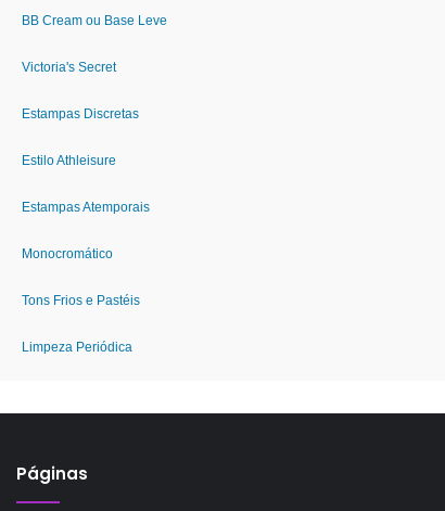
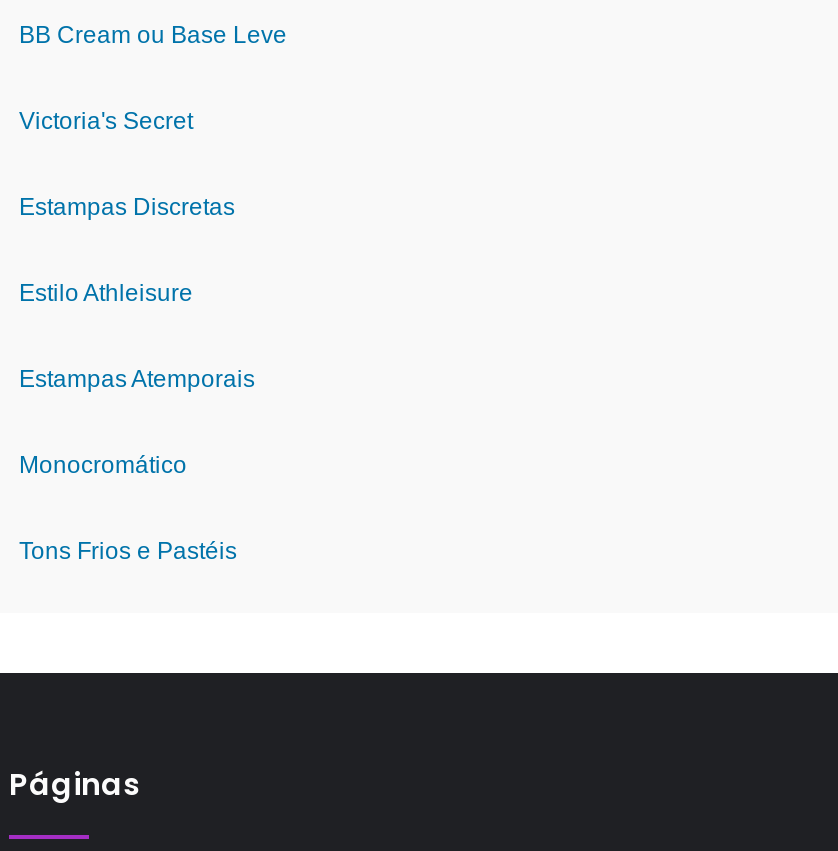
[22,340,132,355] Limpeza Periódica -> none

